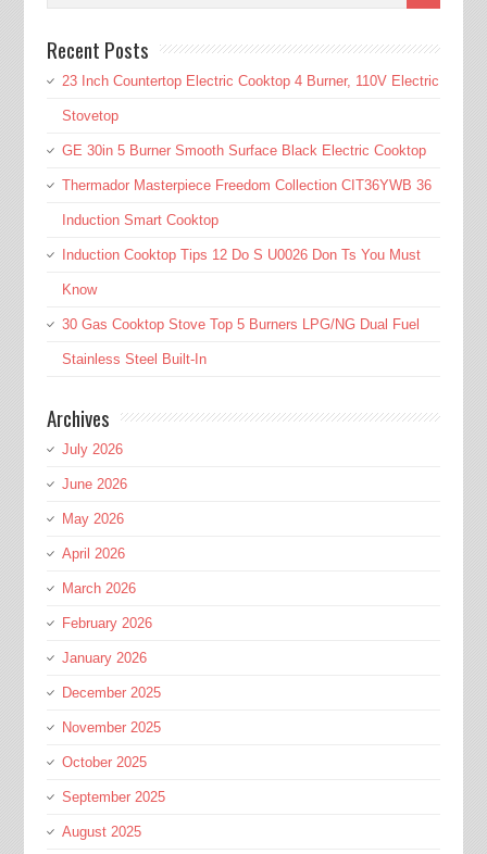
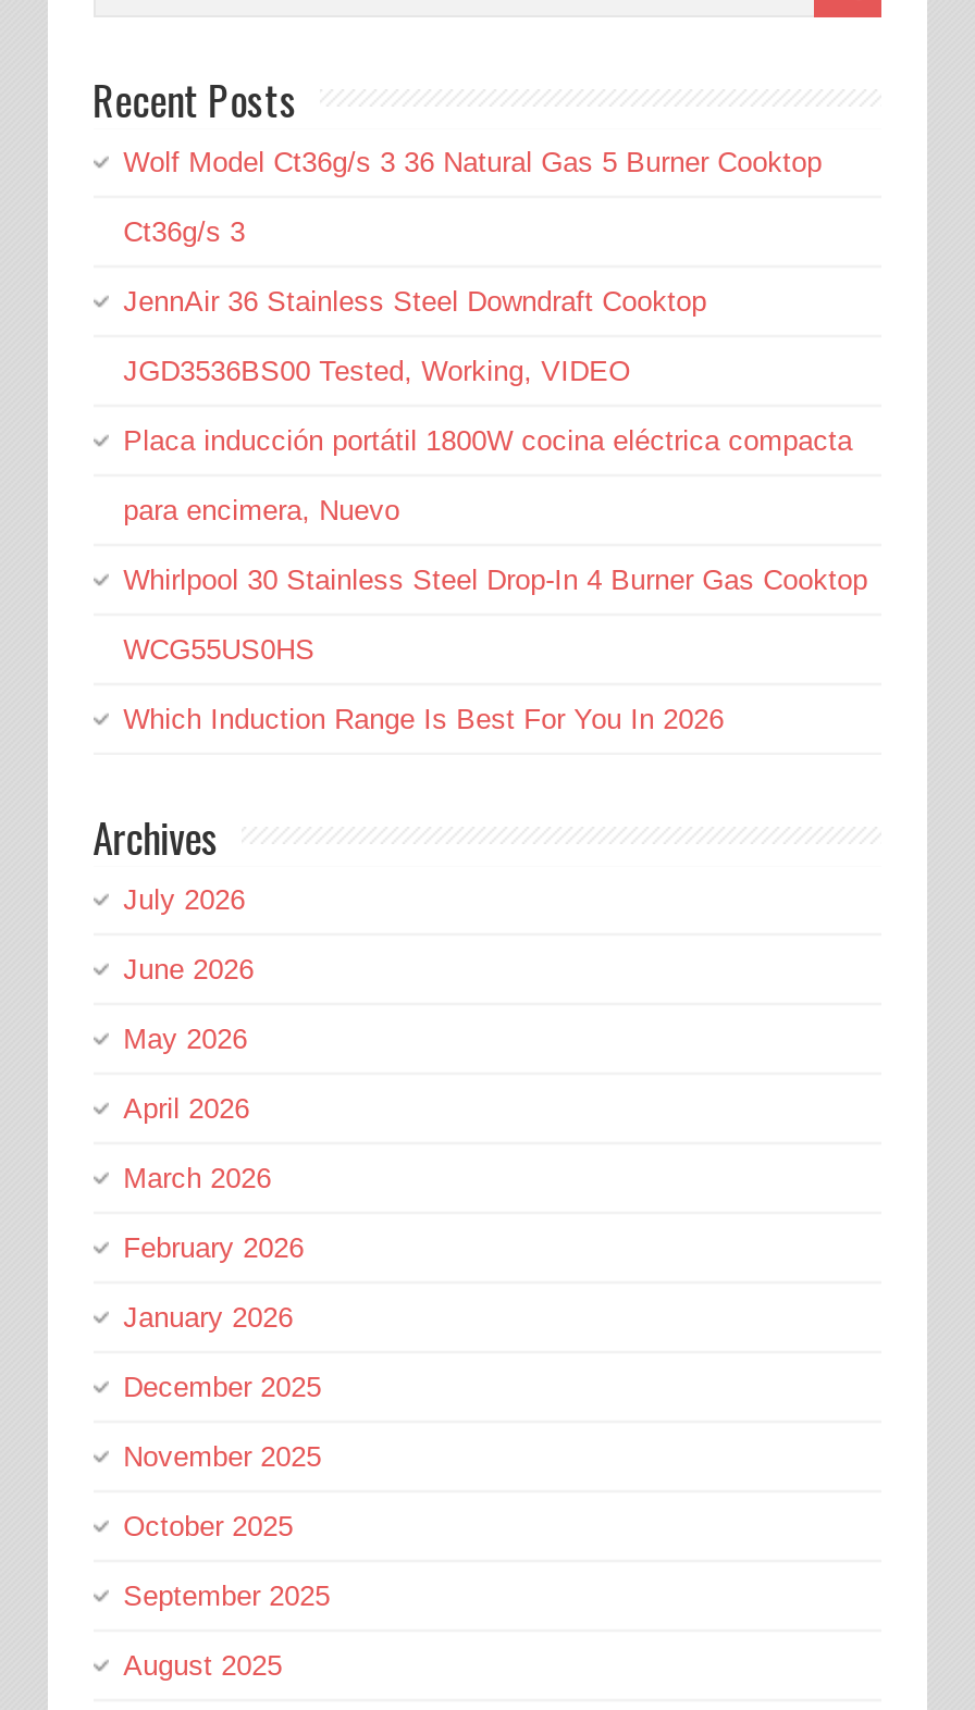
[62,73,439,89] 23 Inch Countertop Electric Cooktop 4 Burner, 110V Electric -> [123,146,822,178] Wolf Model Ct36g/s 3 36 Natural Gas 5 Burner Cooktop
[62,108,118,124] Stovetop -> [123,215,245,248] Ct36g/s 3
[62,142,426,159] GE 30in 5 Burner Smooth Surface Black Electric Cooktop -> [123,285,706,318] JennAir 36 Stainless Steel Downdraft Cooktop
[62,177,431,193] Thermador Masterpiece Freedom Collection CIT36YWB 36 -> [123,355,630,387] JGD3536BS00 Tested, Working, VIDEO
[62,212,218,228] Induction Smart Cooktop -> [123,424,852,457] Placa inducción portátil 1800W cocina eléctrica compacta
[62,247,420,263] Induction Cooktop Tips 12 Do S U0026 Don Ts You Must -> [123,494,400,526] para encimera, Nuevo
[62,281,96,298] Know -> [123,563,867,596] Whirlpool 30 Stainless Steel Drop-In 4 Burner Gas Cooktop
[62,316,419,332] 30 Gas Cooktop Stove Top 5 Burners LPG/NG Dual Fuel -> [123,633,315,666] WCG55US0HS
[62,351,206,367] Stainless Steel Built-In -> [123,703,724,735] Which Induction Range Is Best For You In 2026

